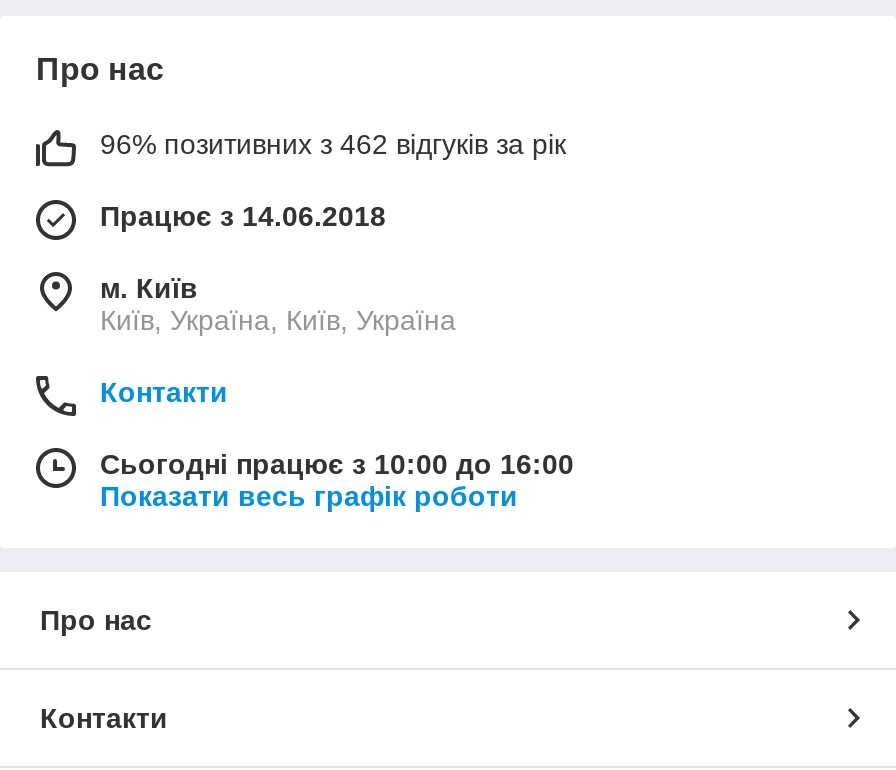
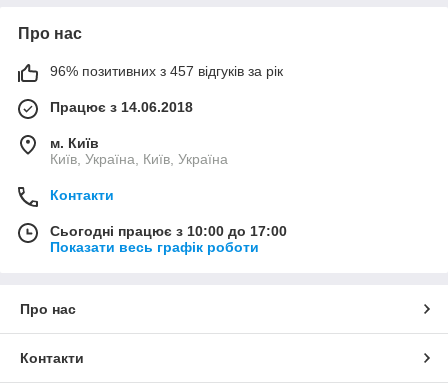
[100,128,566,160] 96% позитивних з 462 відгуків за рік -> [50,63,283,79] 96% позитивних з 457 відгуків за рік
[100,448,574,480] Сьогодні працює з 10:00 до 16:00 -> [50,223,287,239] Сьогодні працює з 10:00 до 17:00

